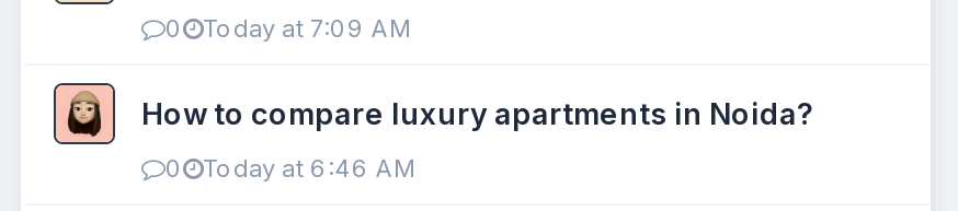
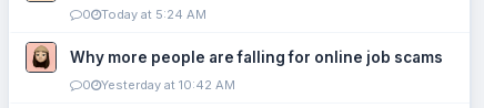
[166,13,411,44] 0 Today at 7:09 AM -> [82,7,206,22] 0 Today at 5:24 AM
[141,96,812,131] How to compare luxury apartments in Noida? -> [70,48,443,66] Why more people are falling for online job scams
[203,153,415,184] Today at 6:46 AM -> [101,77,235,93] Yesterday at 10:42 AM

